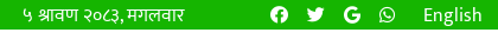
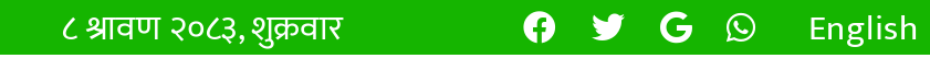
[23,0,185,32] ५ श्रावण २०८३, मगलवार -> [61,0,344,59] ८ श्रावण २०८३, शुक्रवार

